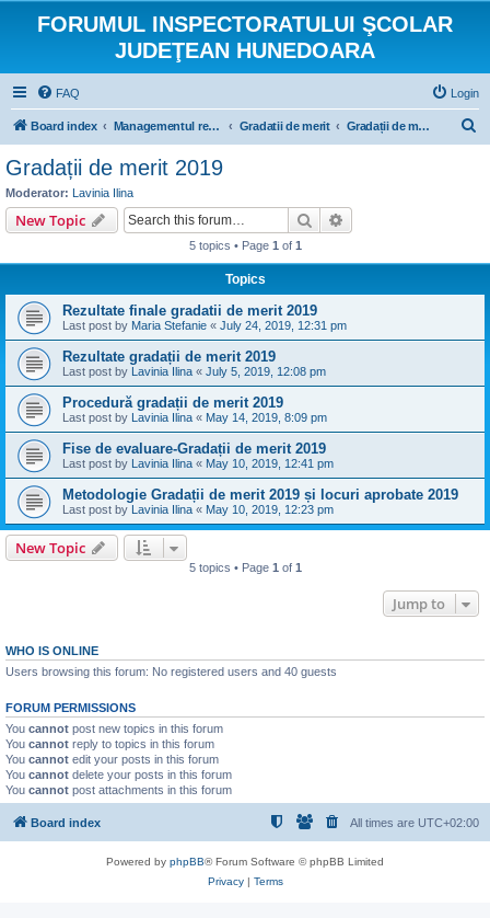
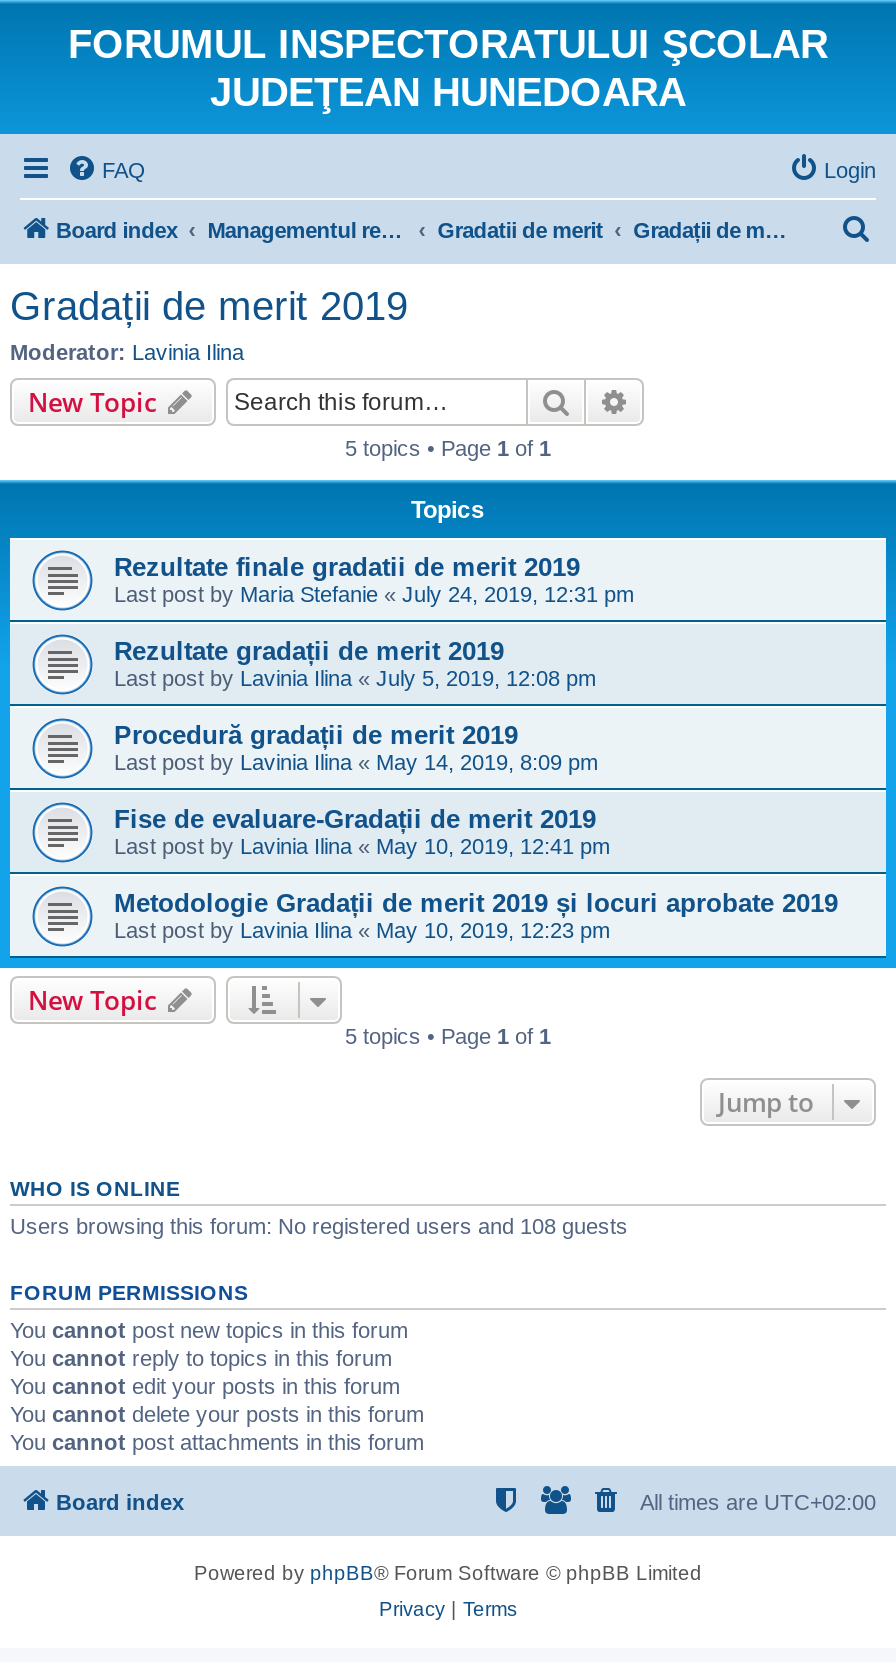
[5,664,337,678] Users browsing this forum: No registered users and 40 guests -> [10,1213,628,1237] Users browsing this forum: No registered users and 108 guests

